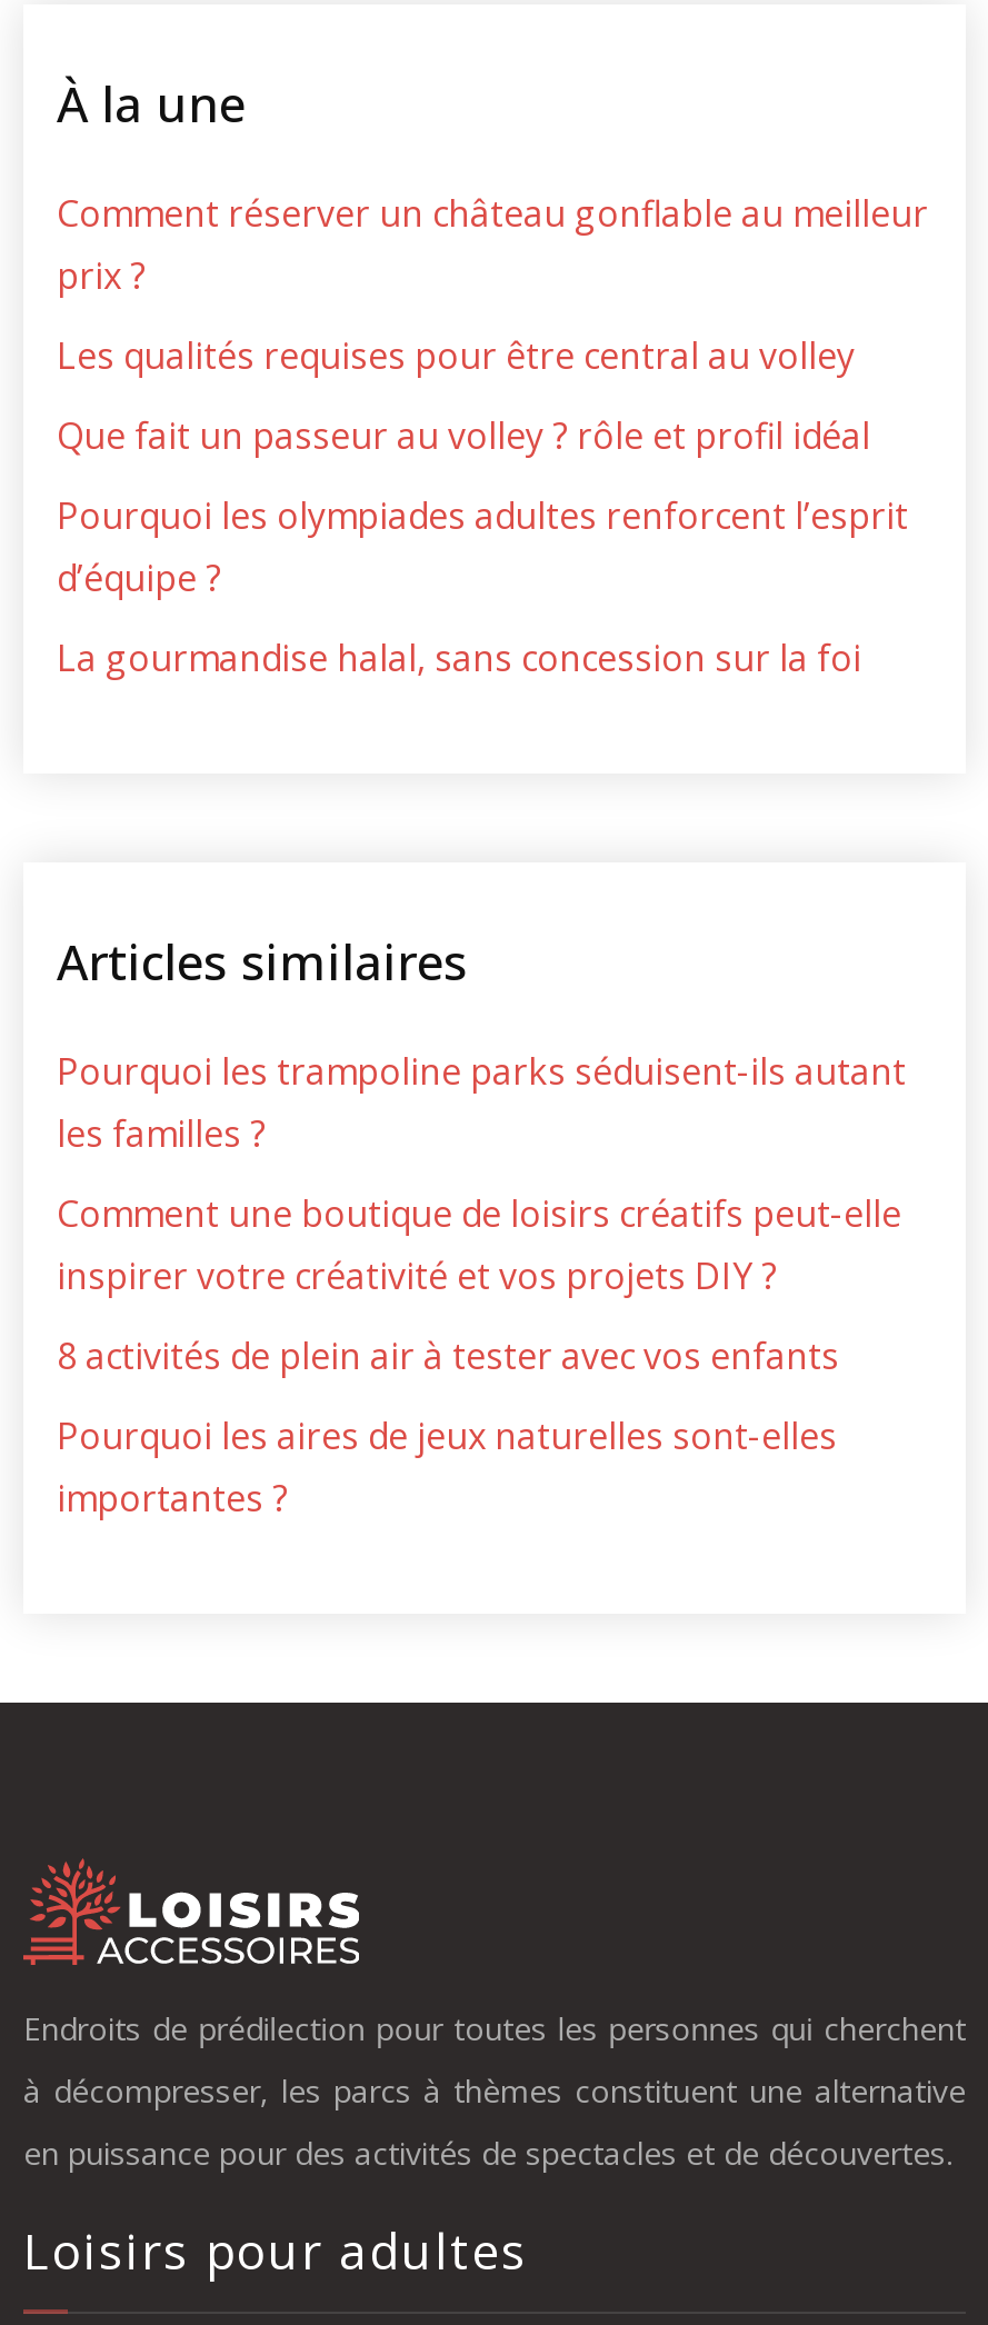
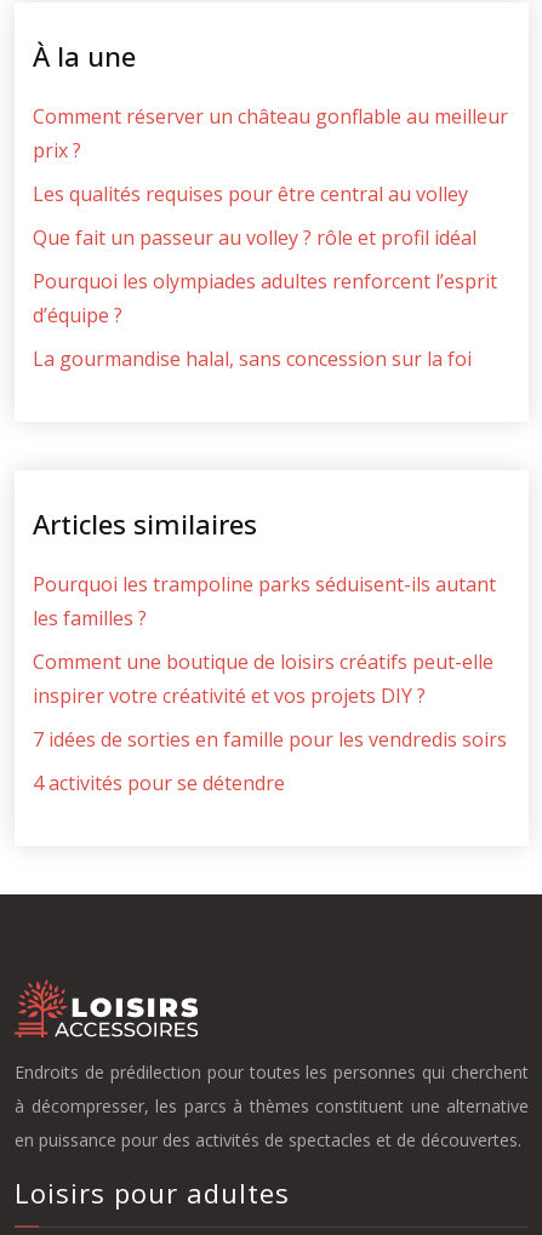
[57,1331,839,1380] 8 activités de plein air à tester avec vos enfants -> [33,726,507,753] 7 idées de sorties en famille pour les vendredis soirs
[57,1411,837,1523] Pourquoi les aires de jeux naturelles sont-elles | importantes ? -> [33,770,285,796] 4 activités pour se détendre

